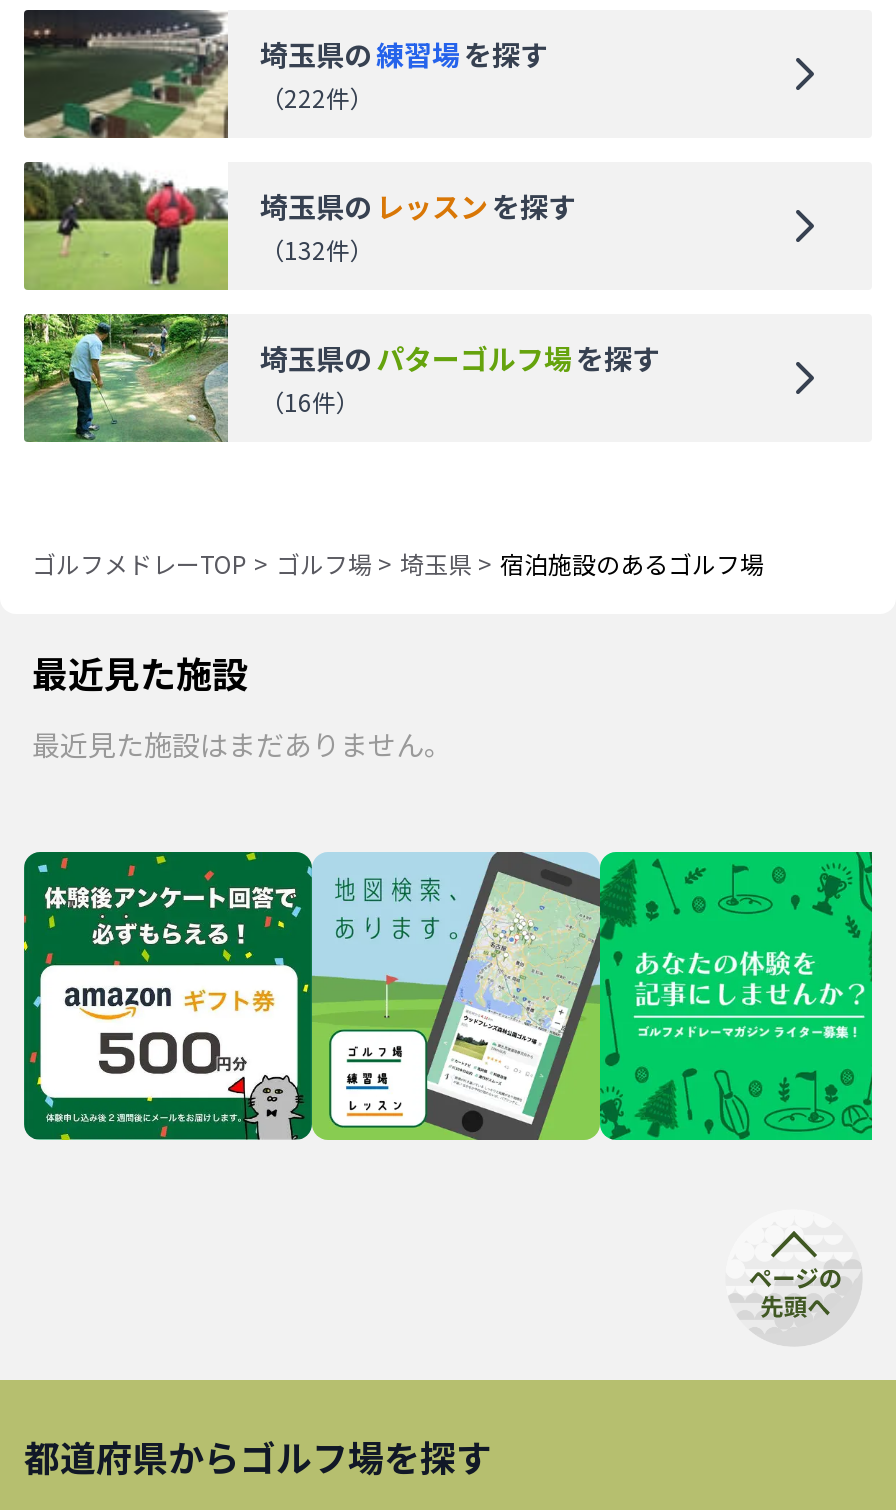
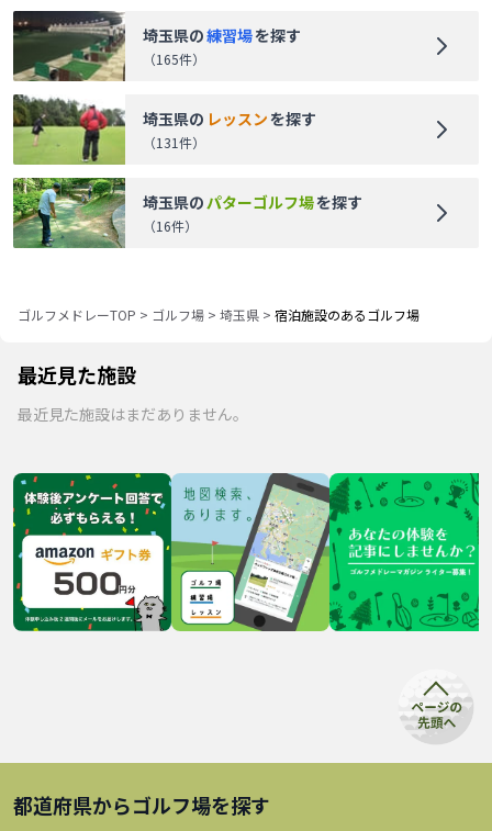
[260,80,374,114] （222件） -> [143,49,205,68] （165件）
[260,232,374,266] （132件） -> [143,133,205,151] （131件）

